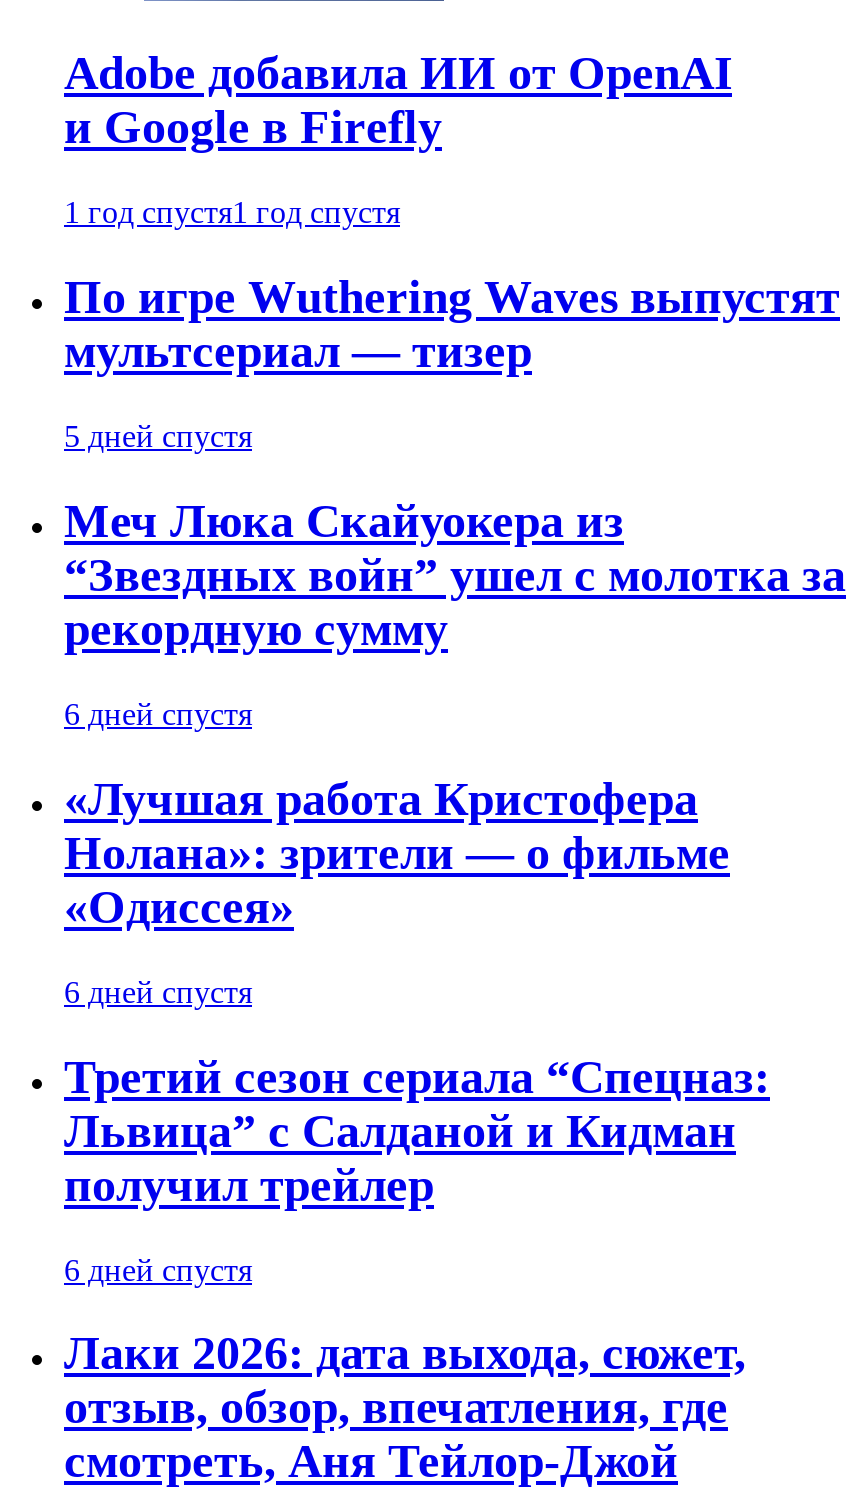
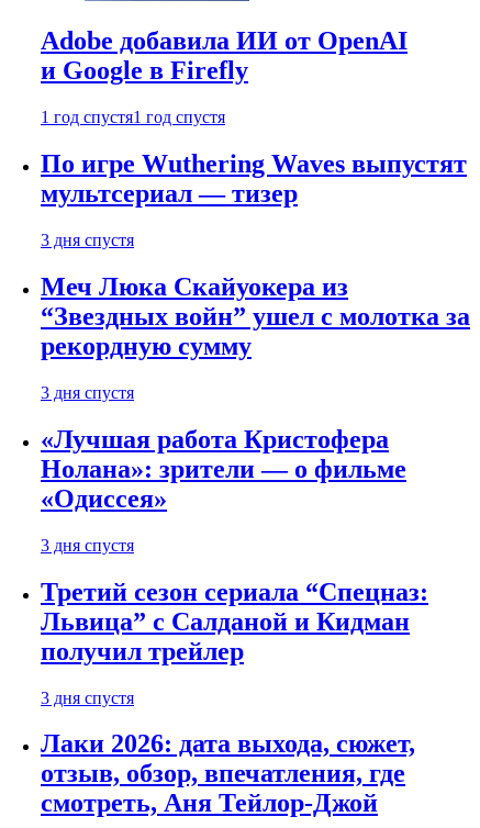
[64,419,252,453] 5 дней спустя -> [41,231,134,249] 3 дня спустя
[64,697,252,731] 6 дней спустя -> [41,383,134,402] 3 дня спустя
[64,975,252,1009] 6 дней спустя -> [41,536,134,554] 3 дня спустя
[64,1252,252,1286] 6 дней спустя -> [41,688,134,707] 3 дня спустя

